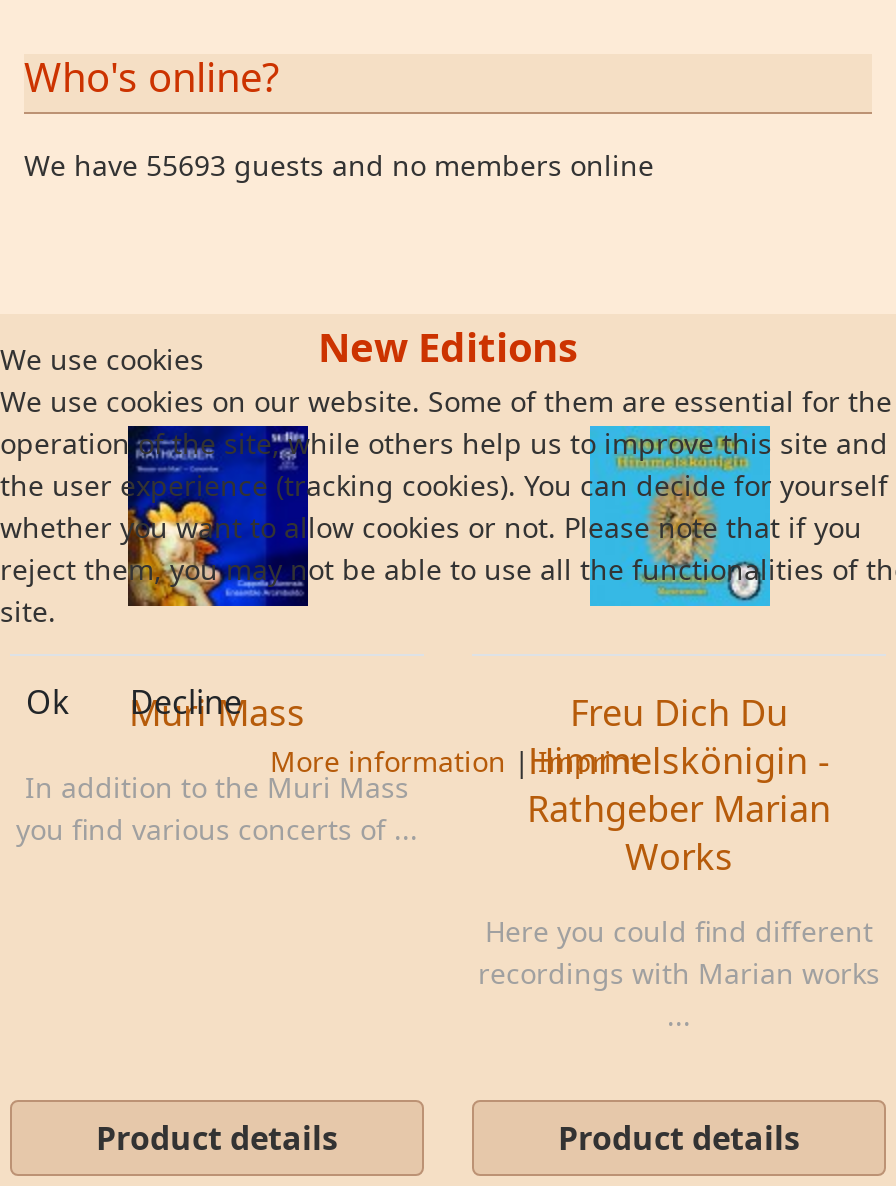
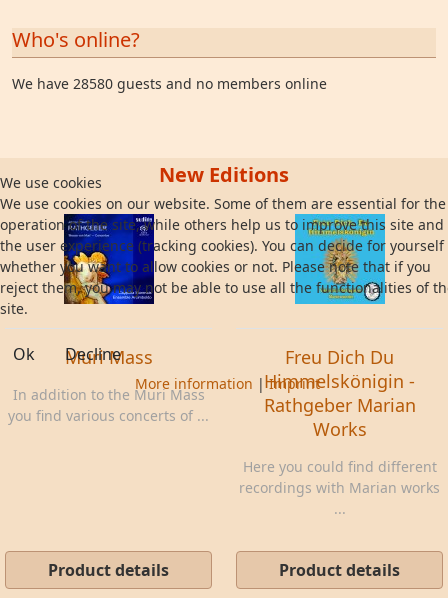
[24,146,654,184] We have 55693 guests and no members online -> [12,74,327,93] We have 28580 guests and no members online

